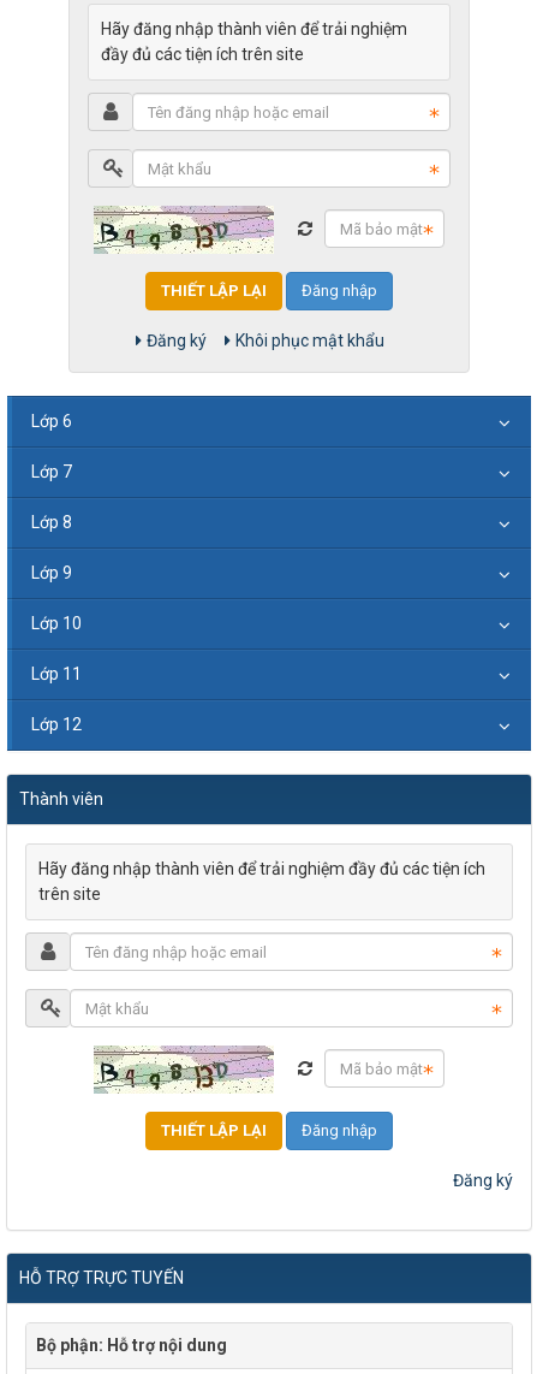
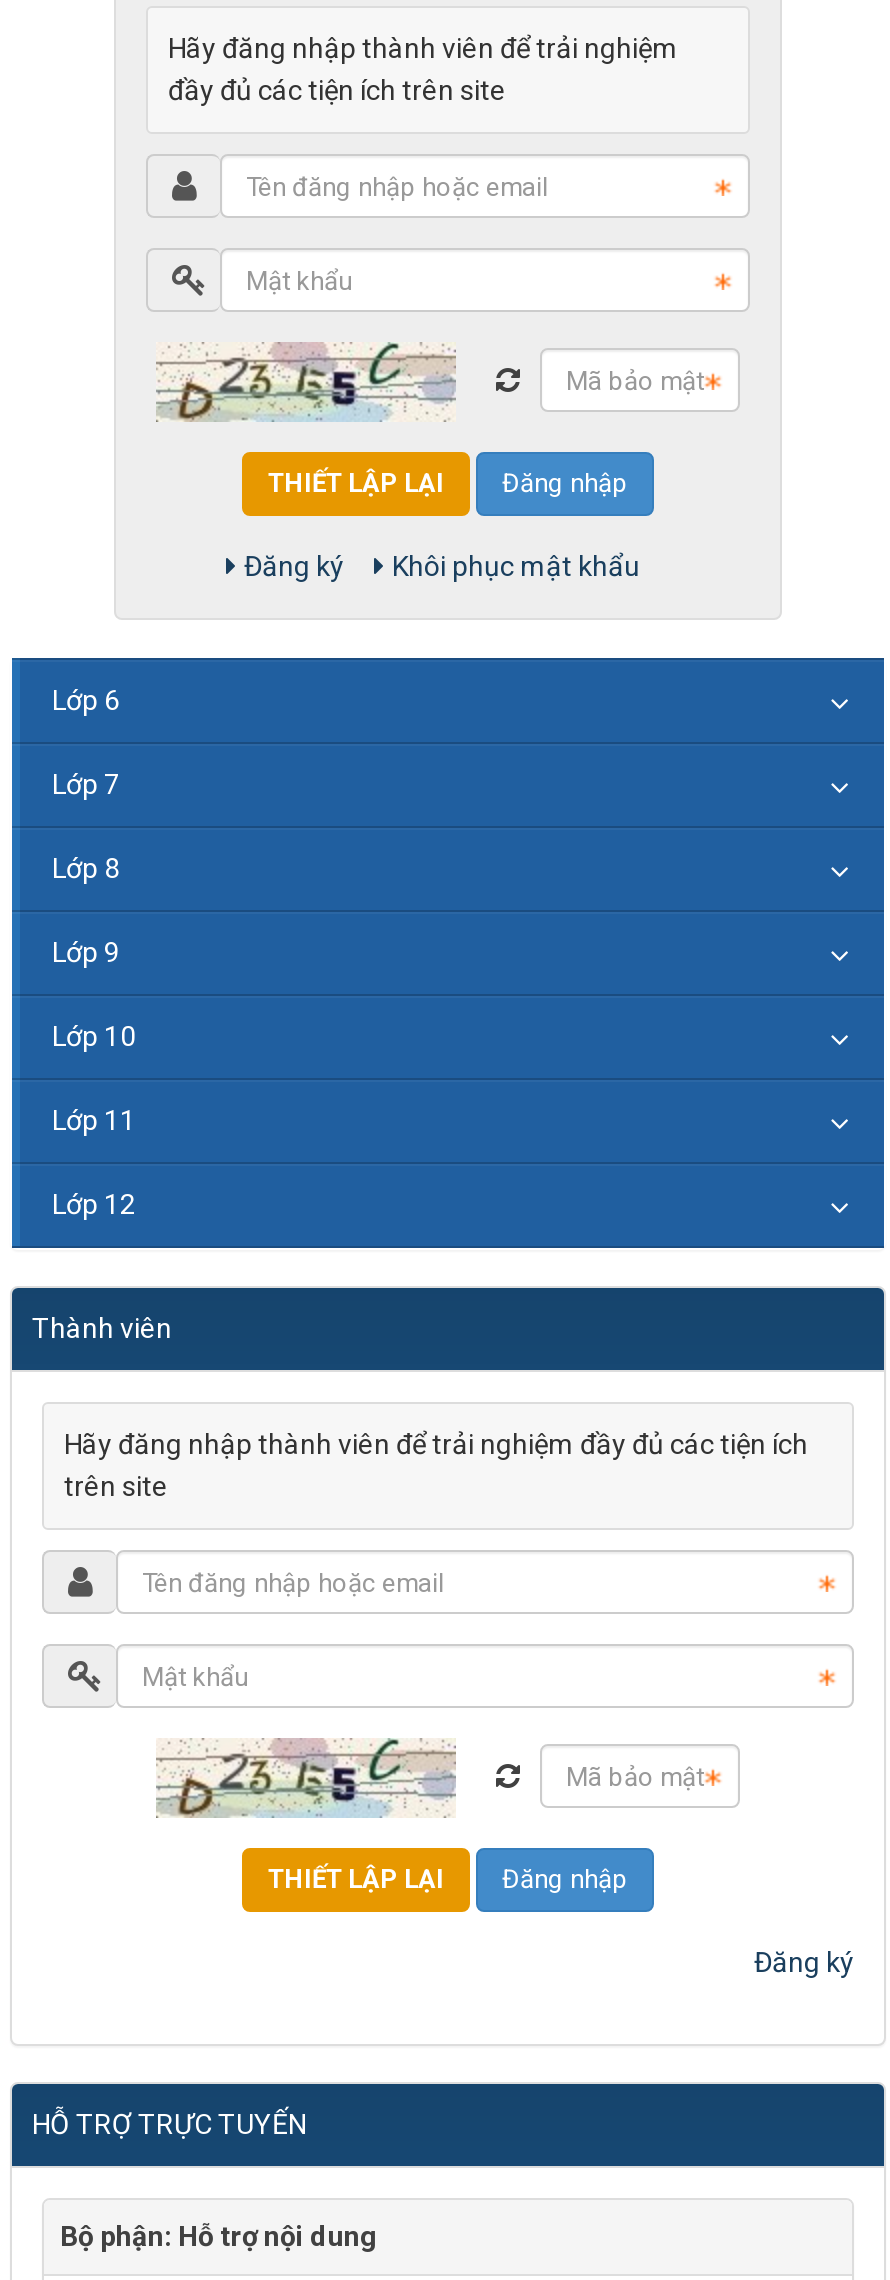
[94,206,274,254] [image] -> [156,342,456,422] [image]
[94,1046,273,1094] [image] -> [156,1738,456,1818] [image]

